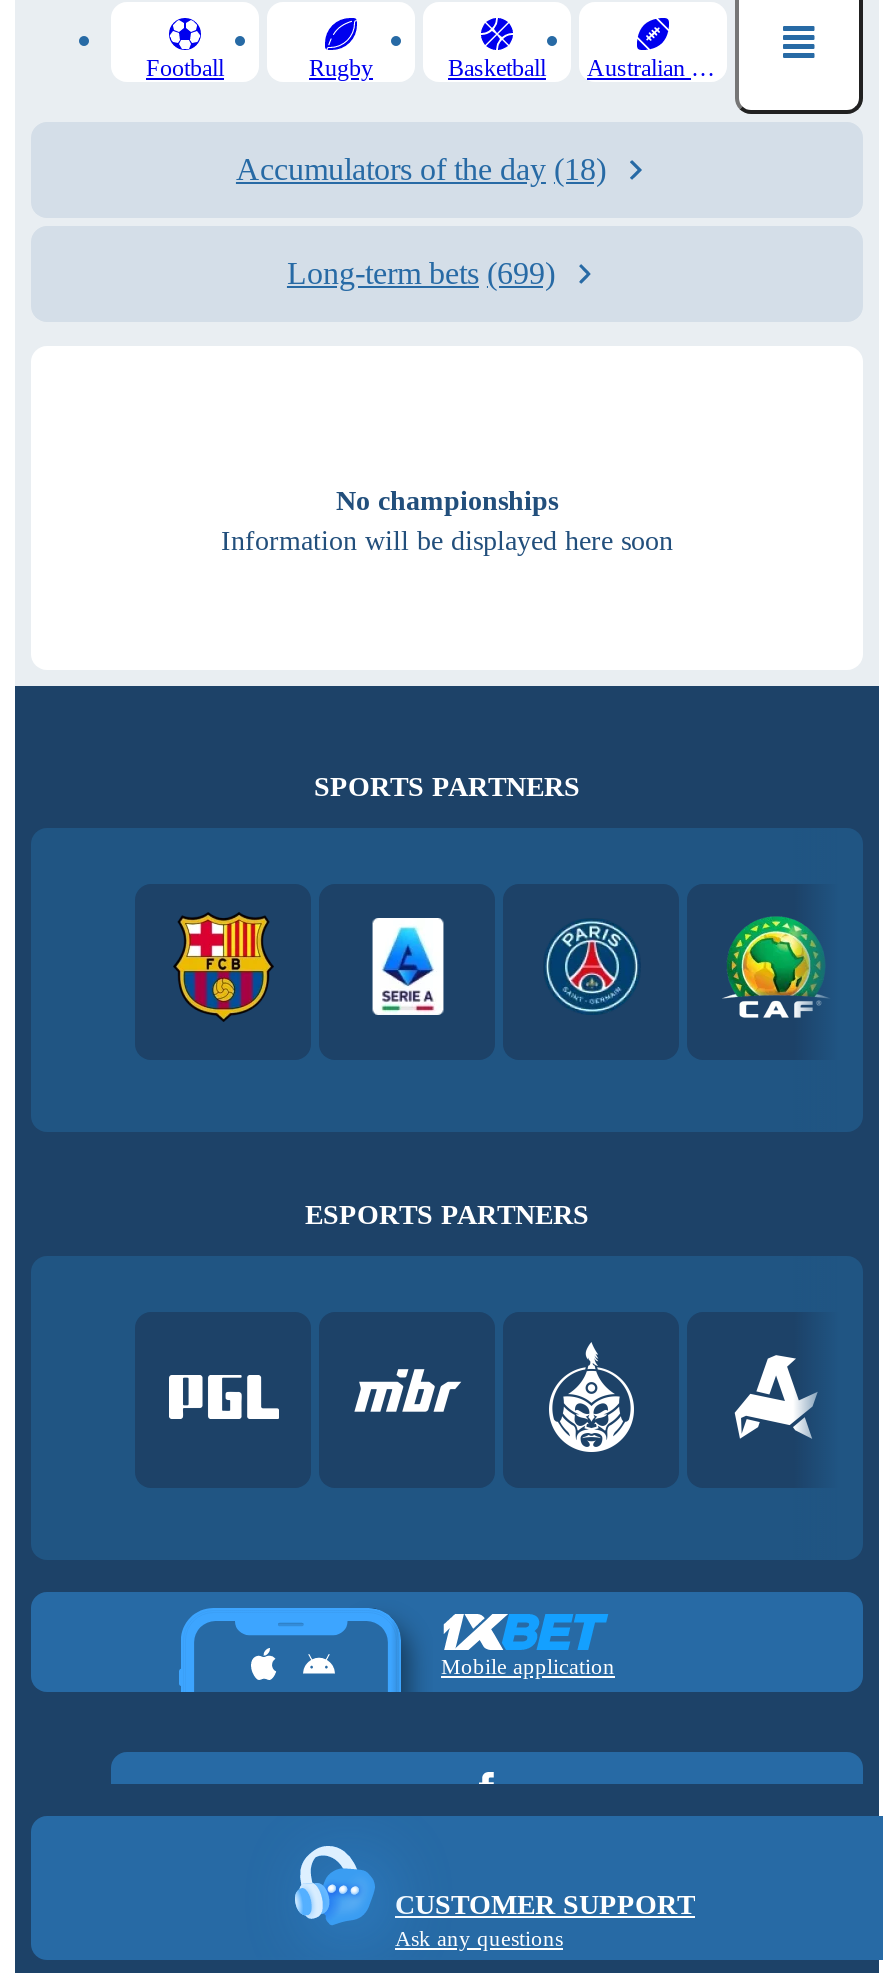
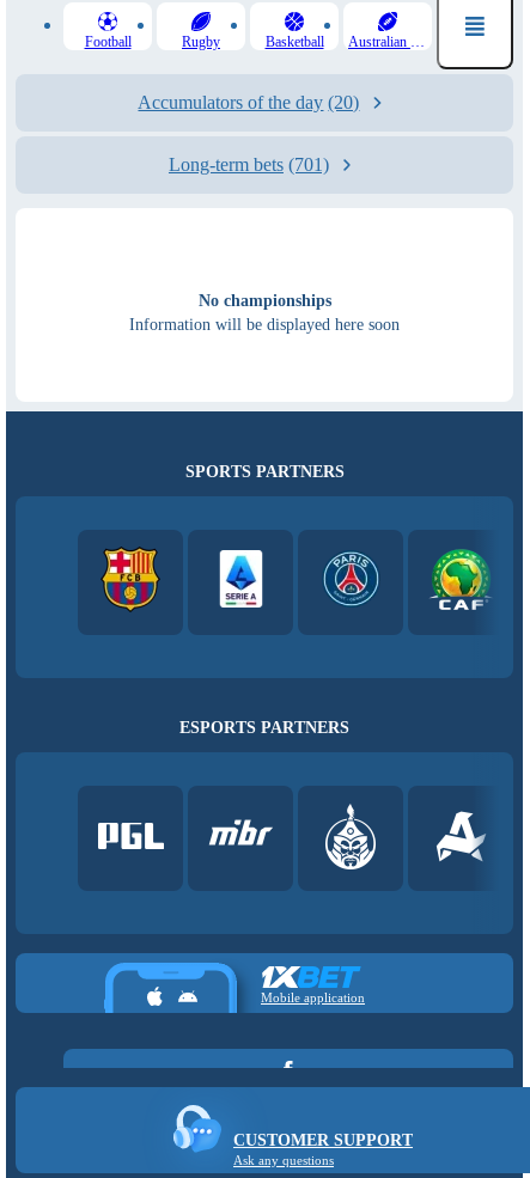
[236,152,606,186] Accumulators of the day (18) -> [138,92,360,112] Accumulators of the day (20)
[287,256,555,290] Long-term bets (699) -> [169,154,329,175] Long-term bets (701)

